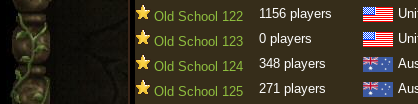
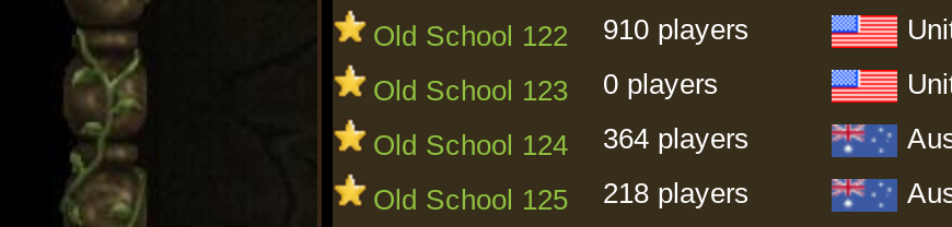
[153,6,331,24] Old School 122 1156 players -> [373,13,750,52] Old School 122 910 players
[153,56,325,74] Old School 124 348 players -> [373,122,750,162] Old School 124 364 players
[153,81,325,99] Old School 125 271 players -> [373,177,750,216] Old School 125 218 players

